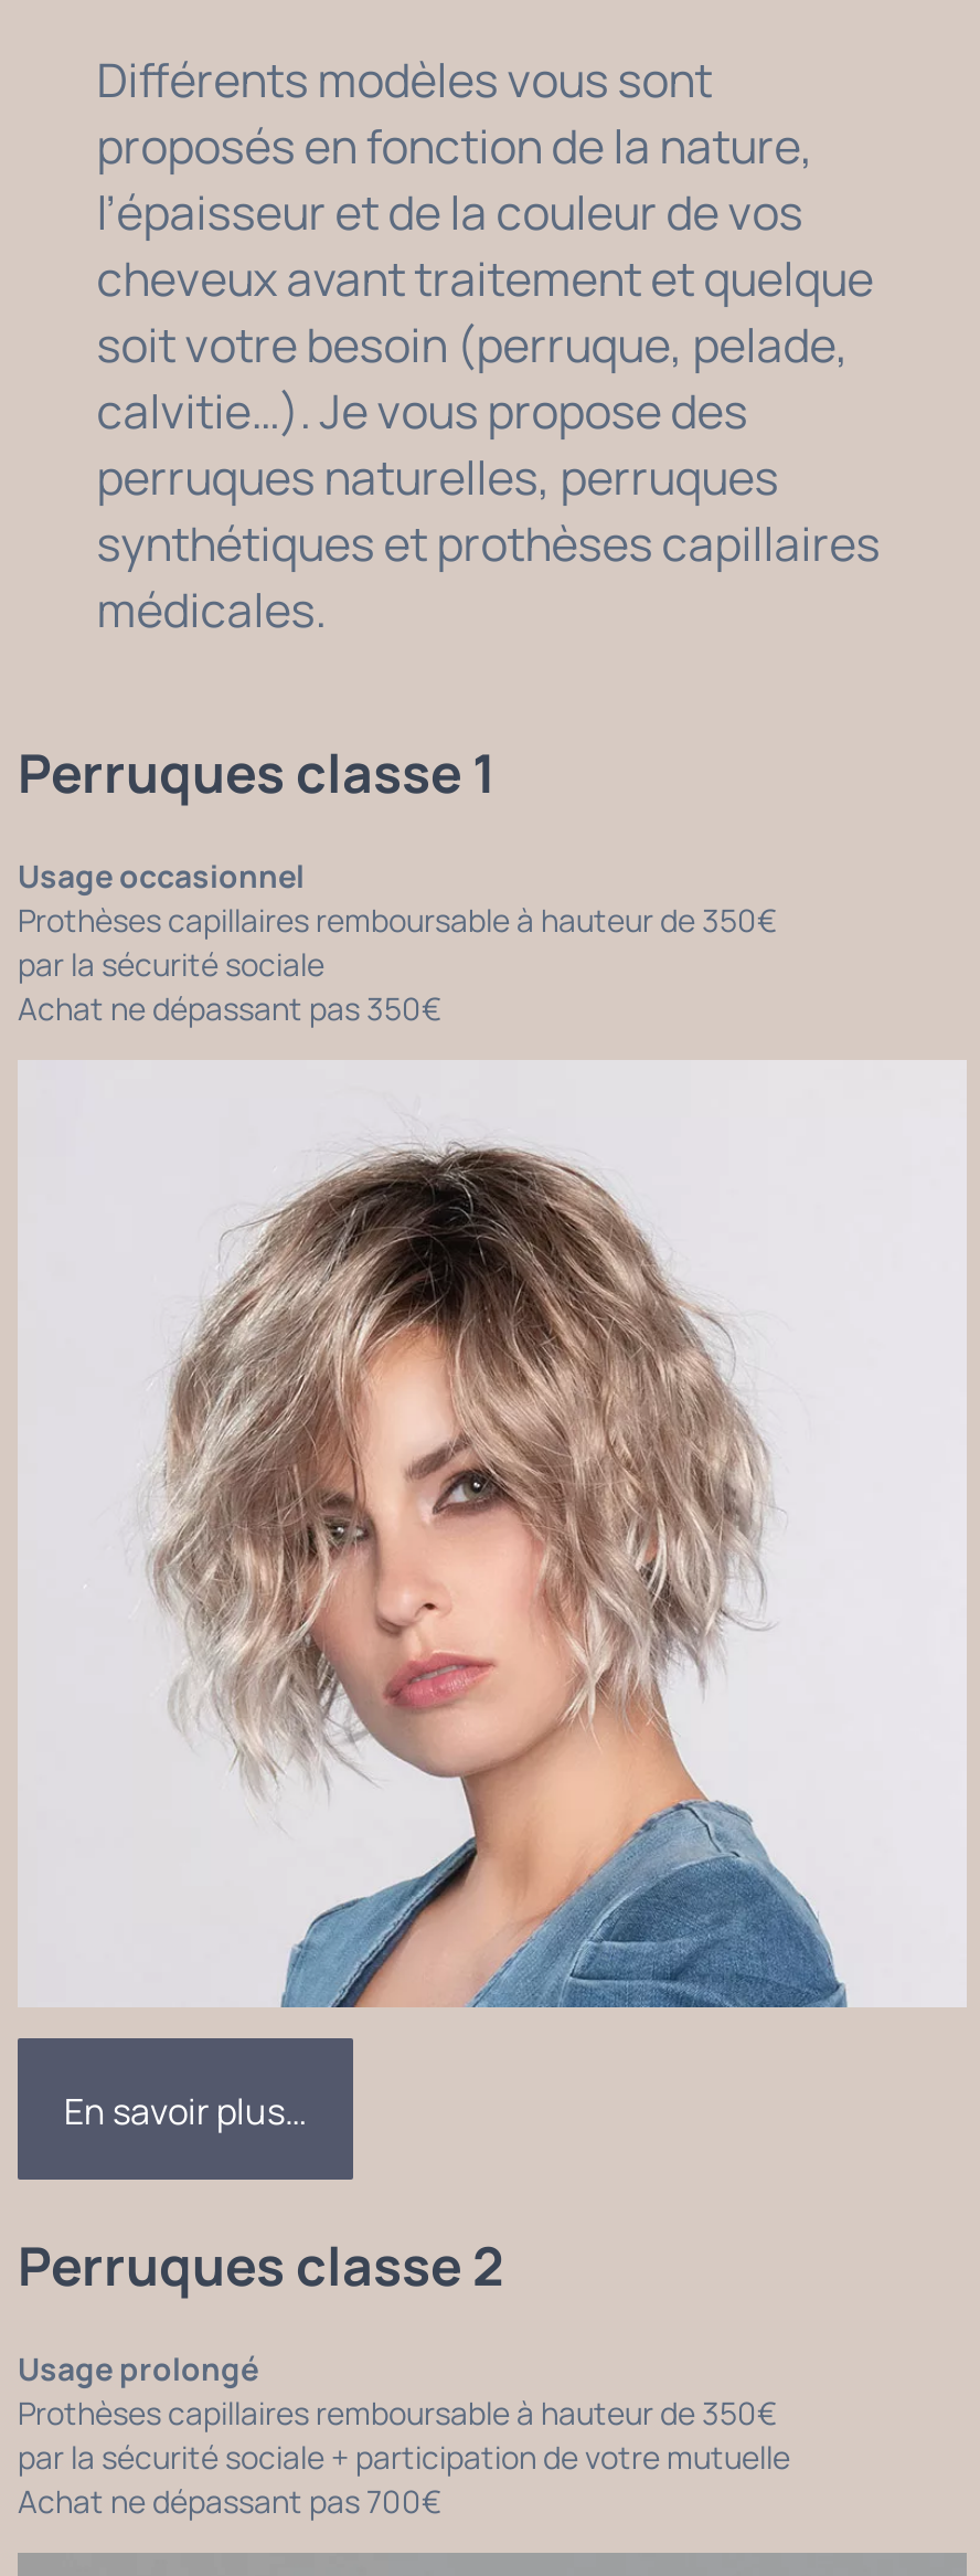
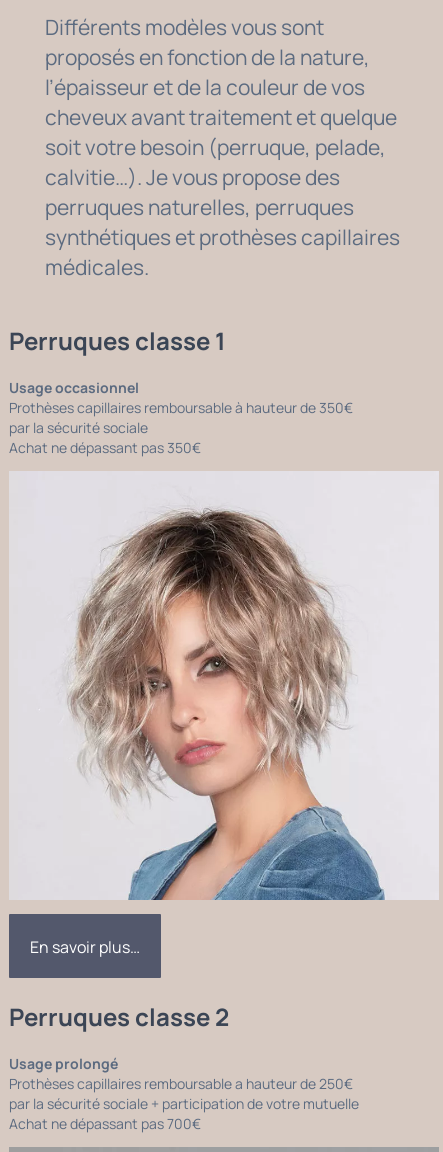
[18,2390,777,2434] Prothèses capillaires remboursable à hauteur de 350€ -> [9,1073,353,1093] Prothèses capillaires remboursable a hauteur de 250€

